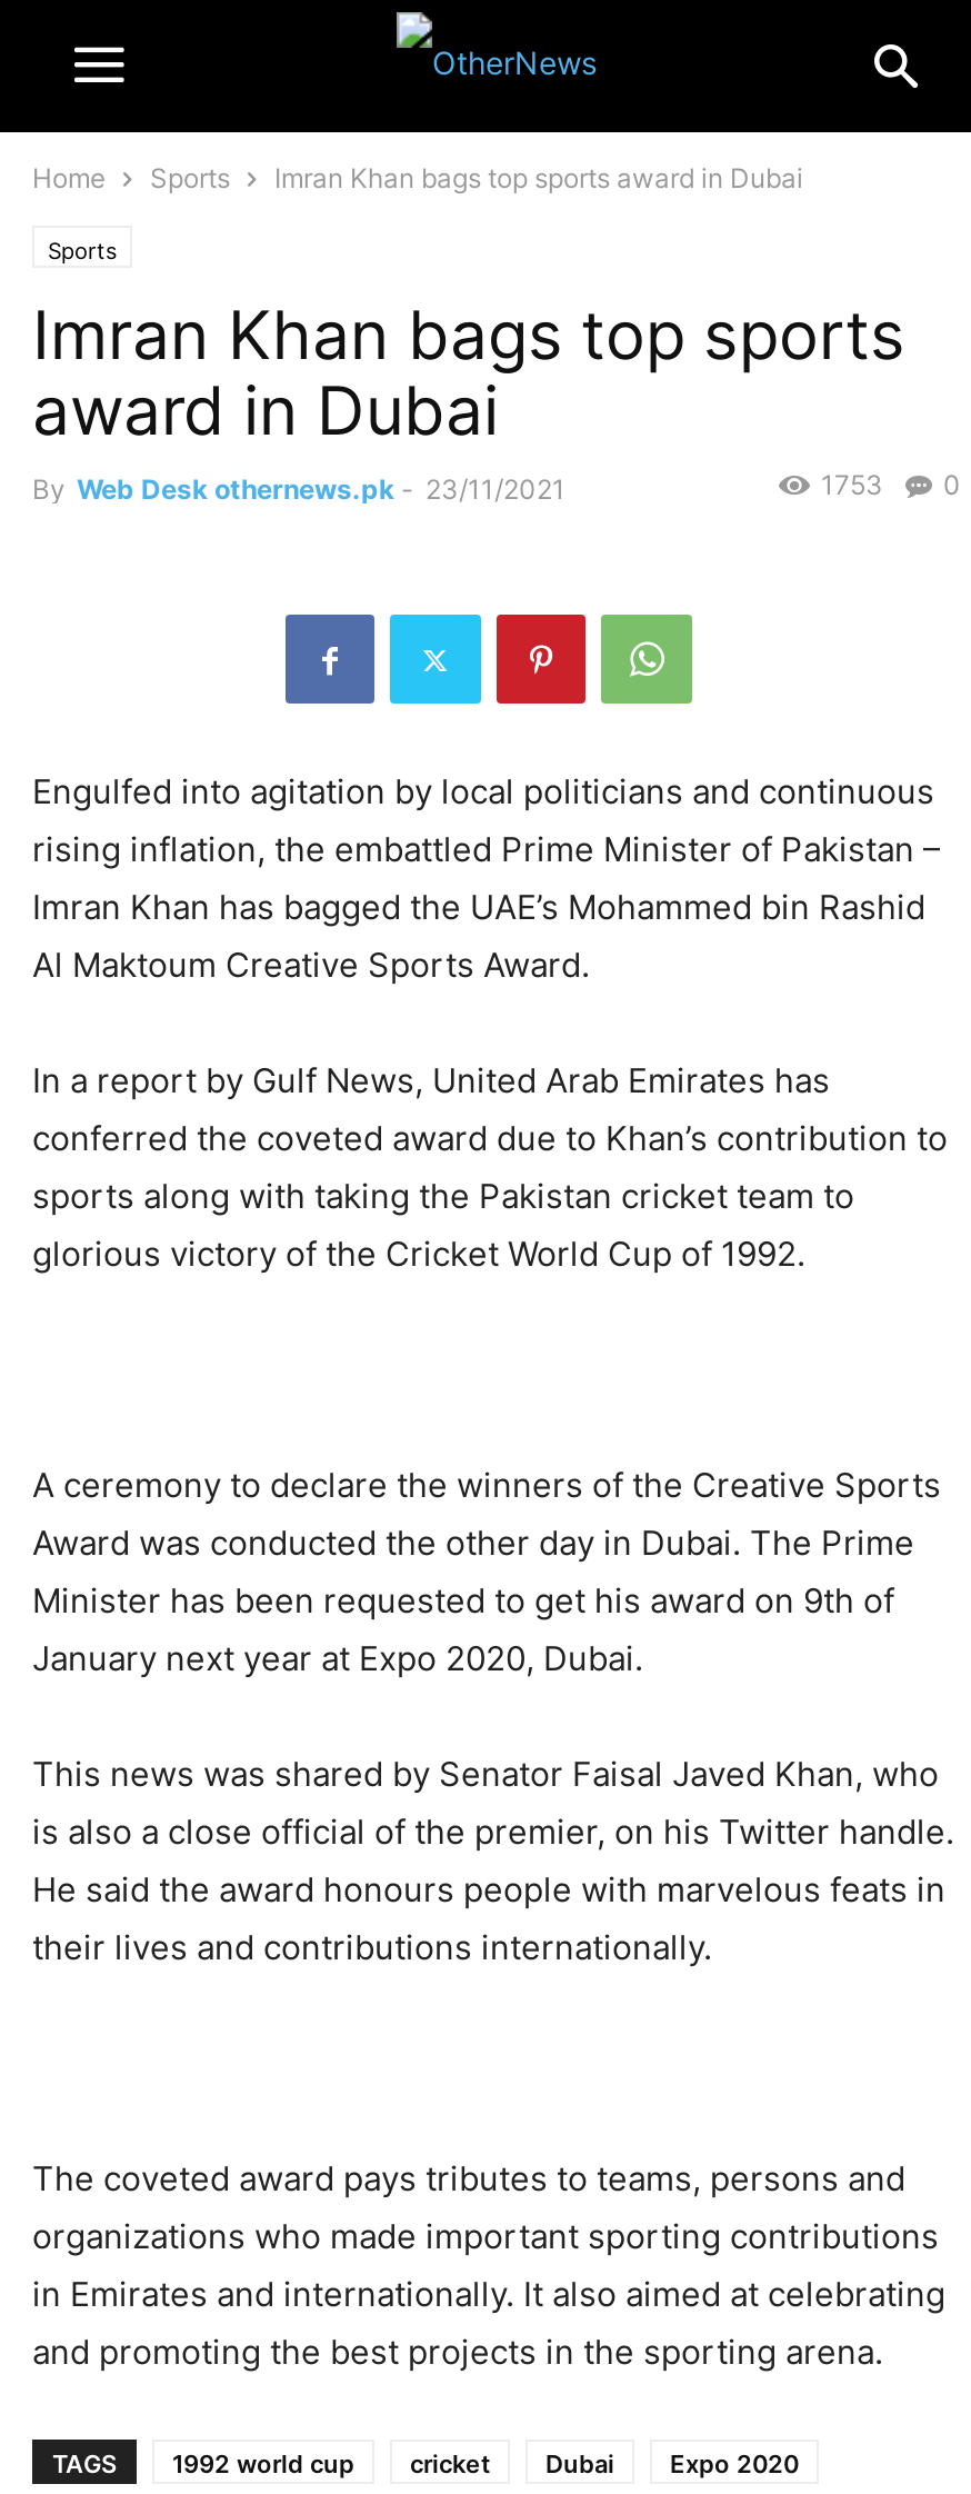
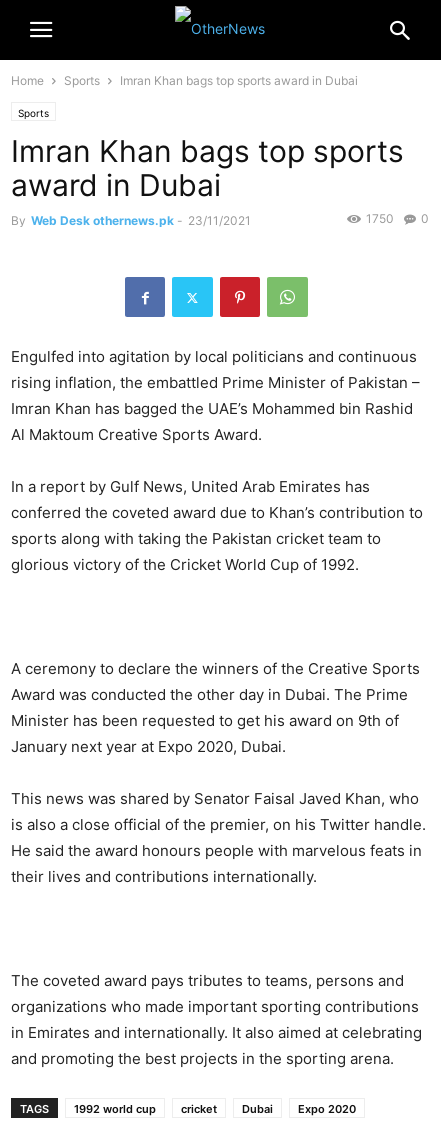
[821,468,961,501] 1753 0 -> [366,211,429,226] 1750 0

